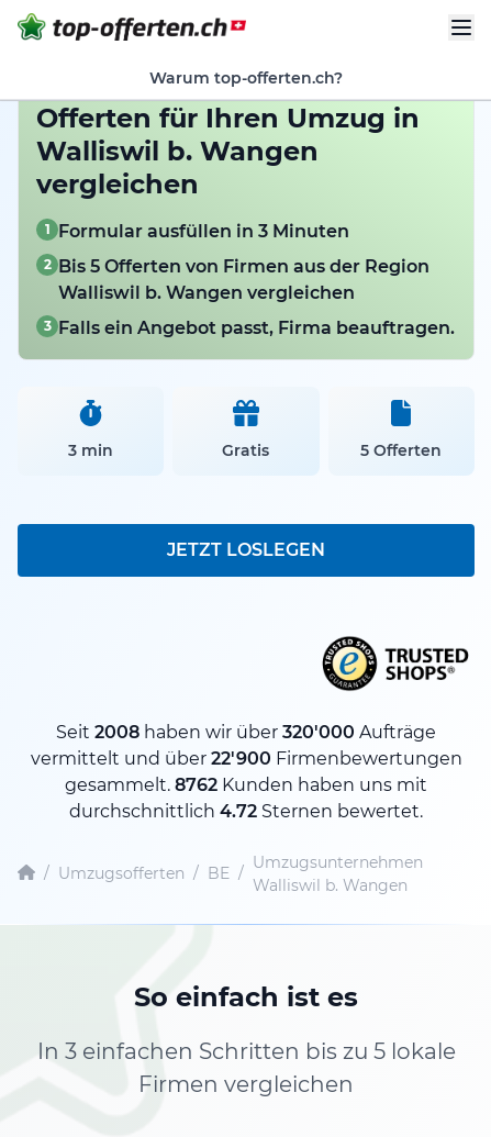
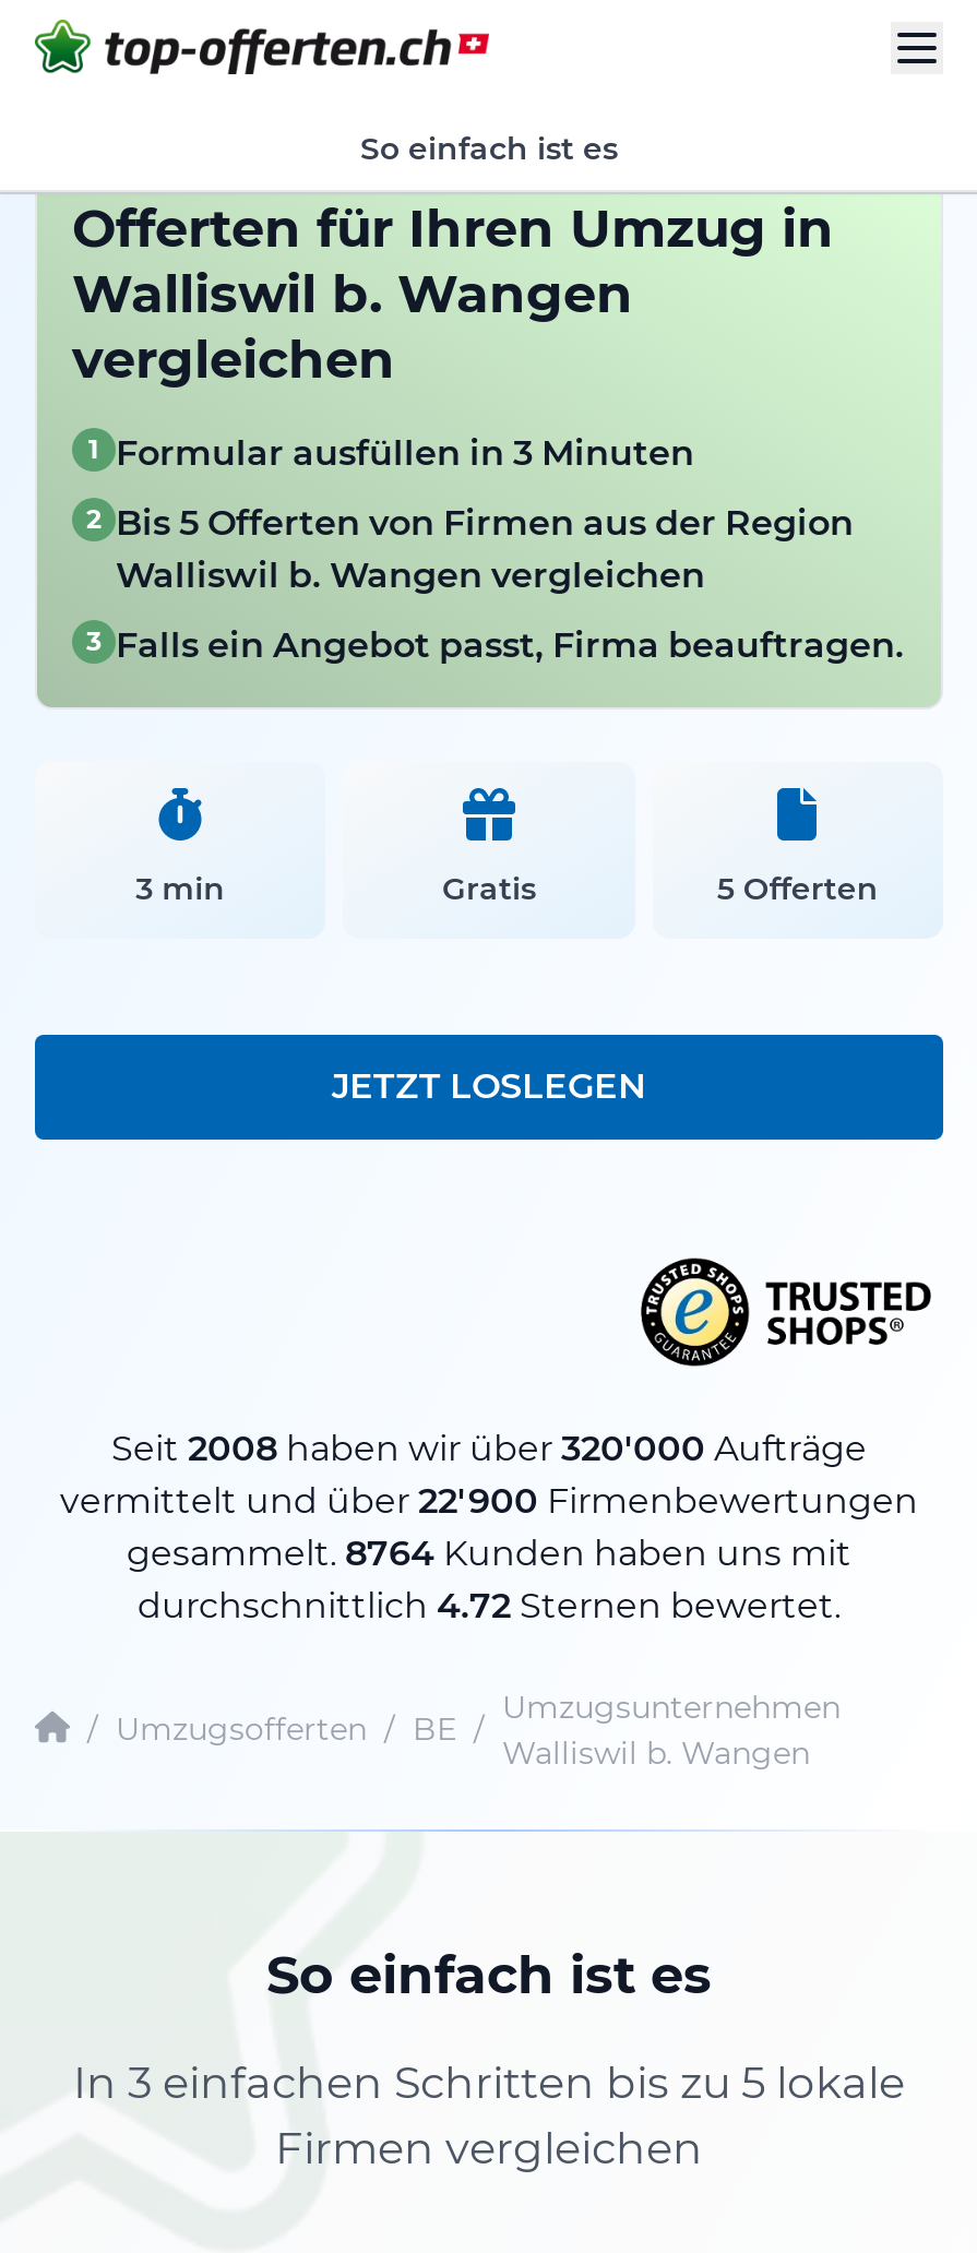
[149,68,343,88] Warum top-offerten.ch? -> [360,129,618,169] So einfach ist es
[65,774,427,795] gesammelt. 8762 Kunden haben uns mit -> [127,1532,851,1574] gesammelt. 8764 Kunden haben uns mit

